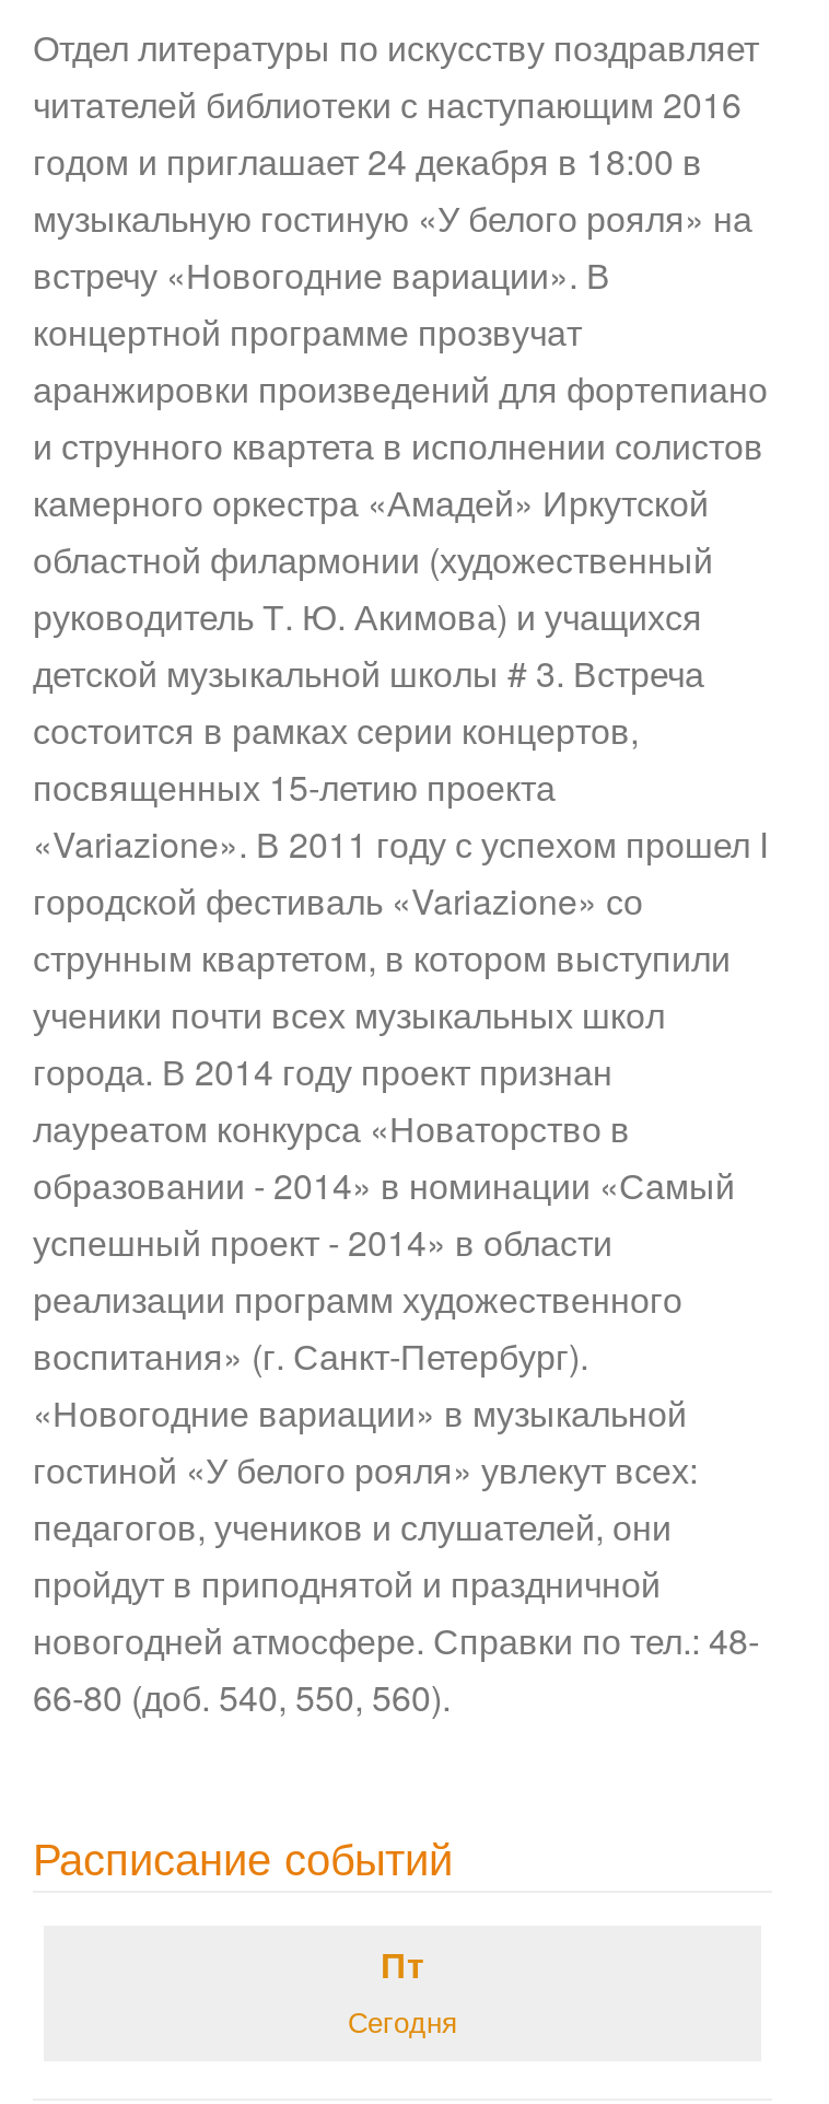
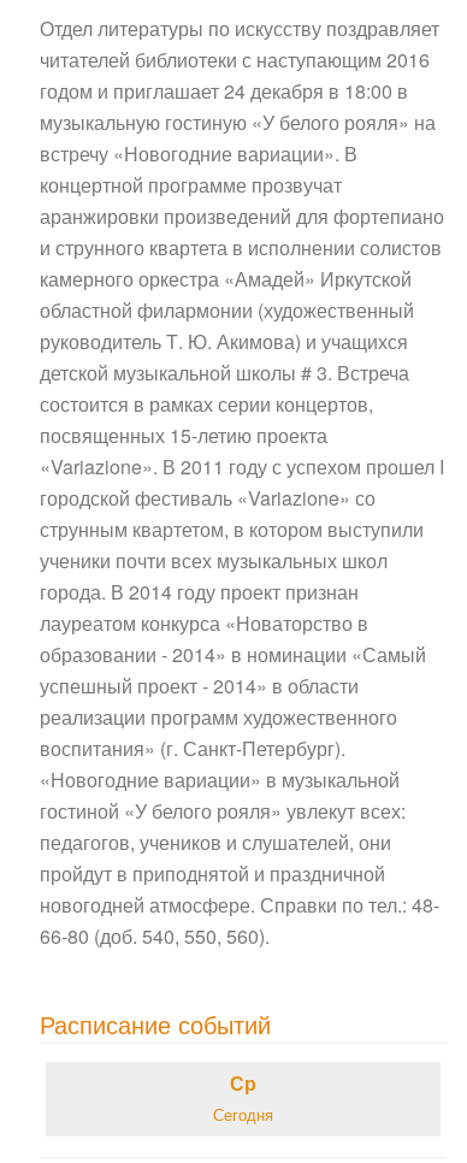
[381,1939,424,1990] Пт -> [230,1069,256,1097] Ср

